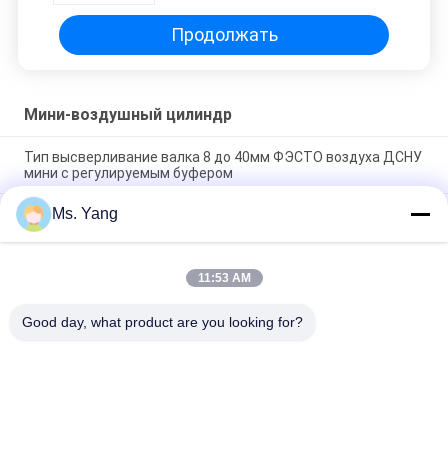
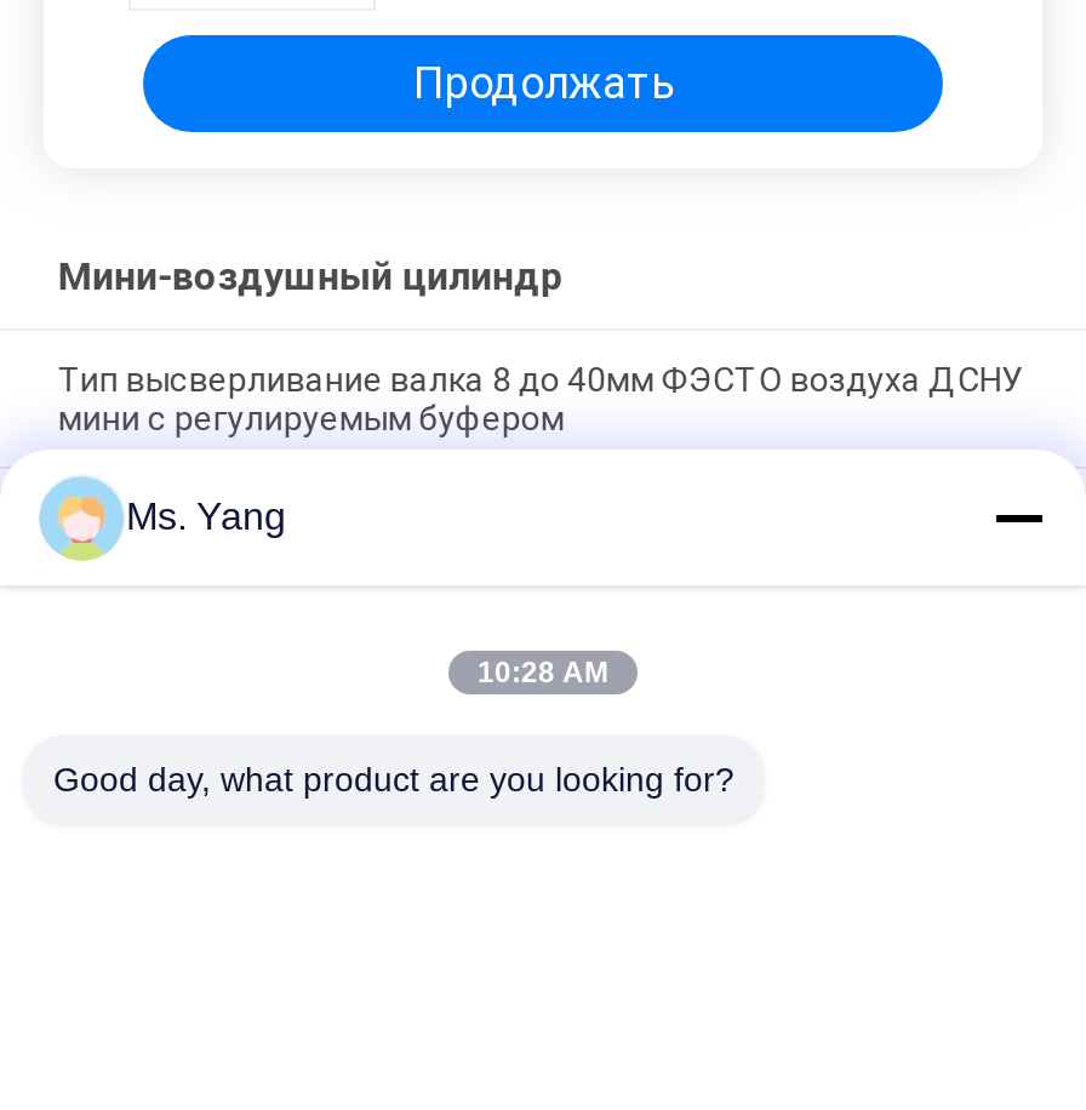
[197,271,250,285] 11:53 AM -> [478,656,608,690] 10:28 AM

